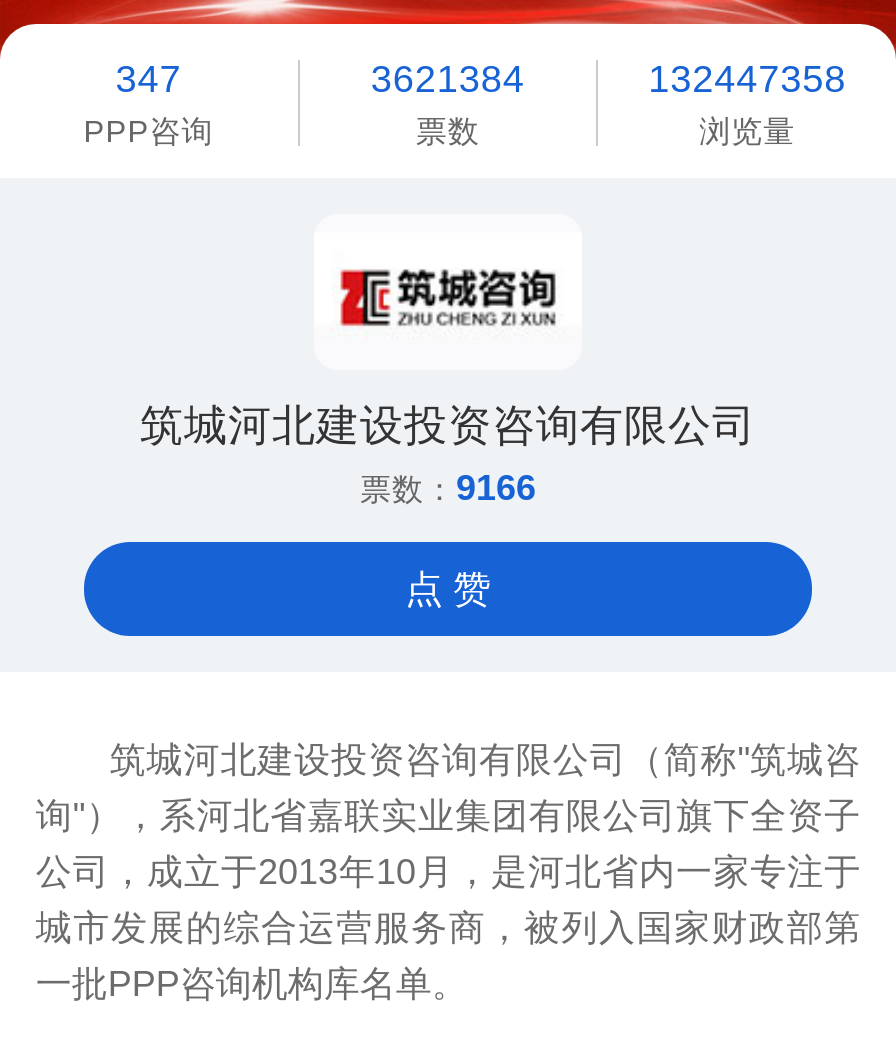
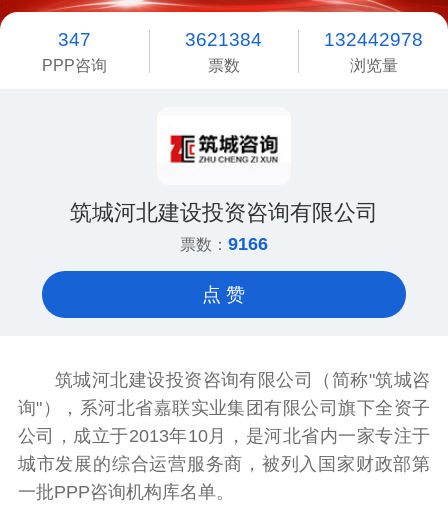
[648,57,846,99] 132447358 -> [324,29,423,50] 132442978

